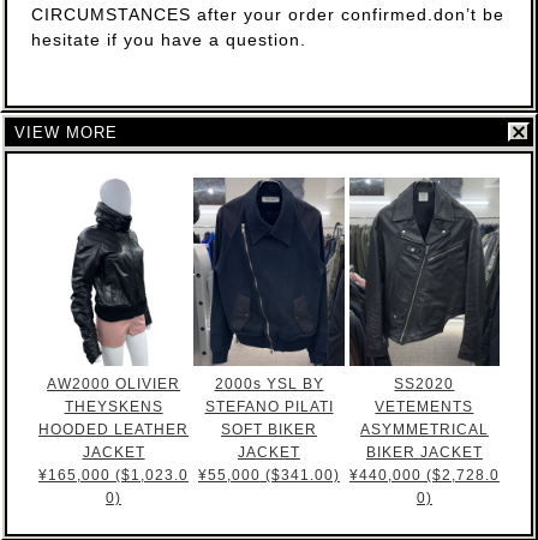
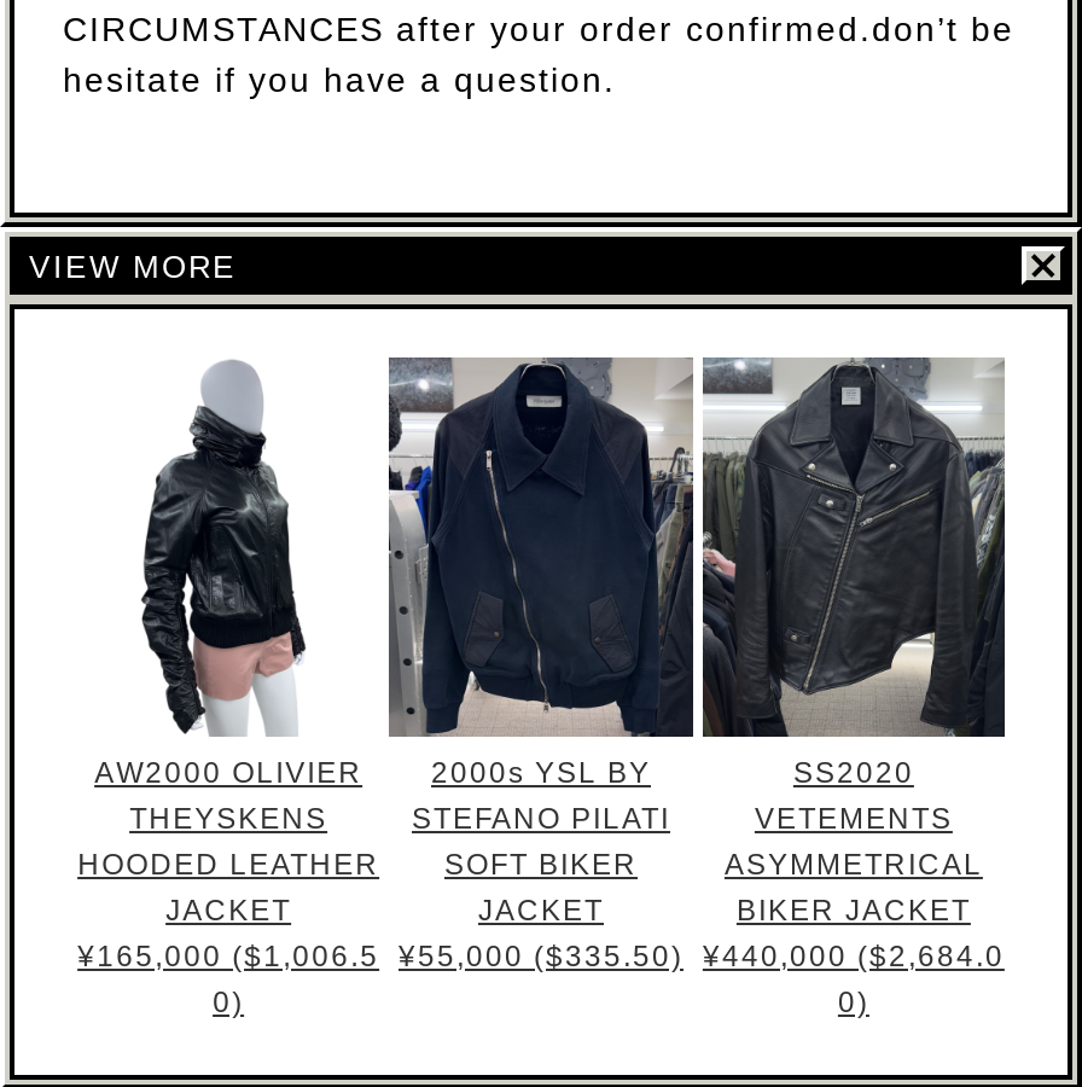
[39,467,189,483] ¥165,000 ($1,023.0 -> [78,939,379,973] ¥165,000 ($1,006.5
[198,467,340,483] ¥55,000 ($341.00) -> [399,939,683,973] ¥55,000 ($335.50)
[349,467,499,483] ¥440,000 ($2,728.0 -> [703,939,1004,973] ¥440,000 ($2,684.0

